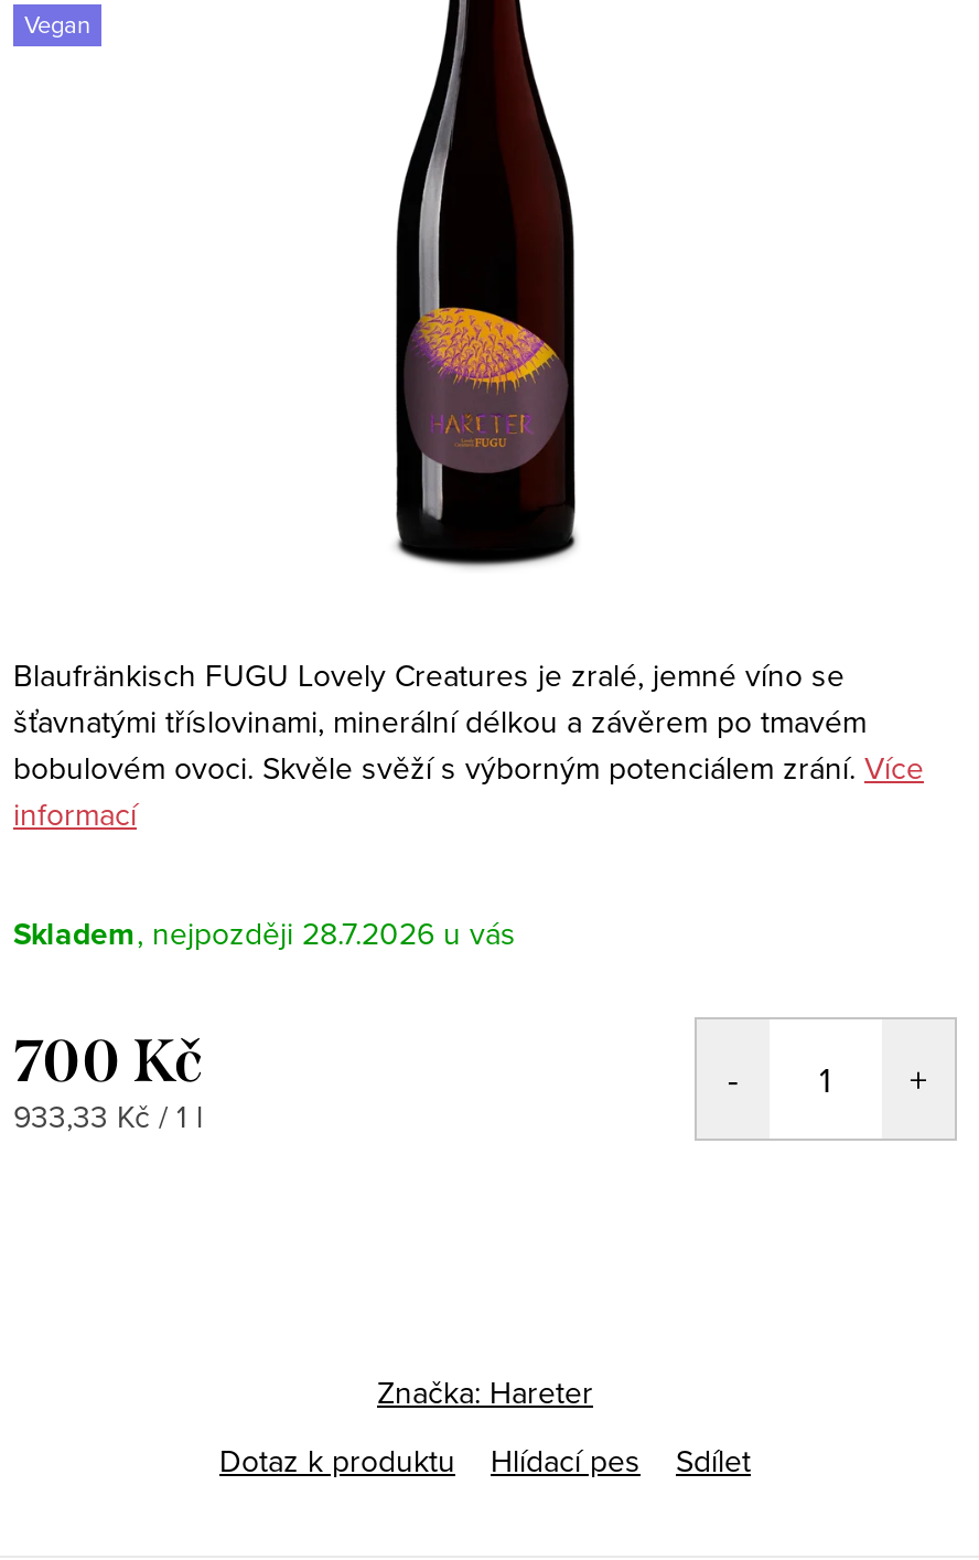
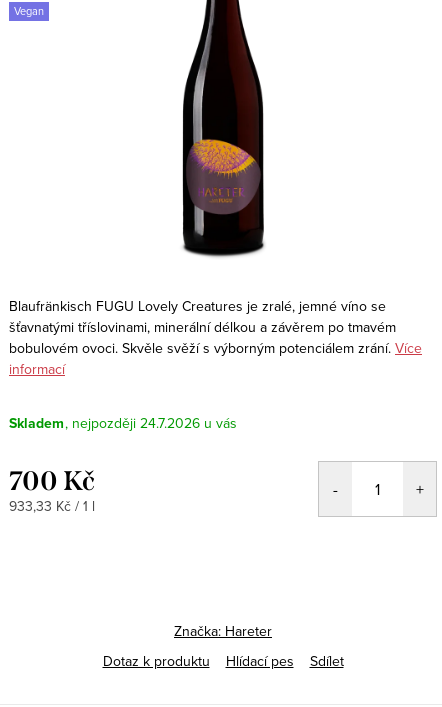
[293,912,443,956] 28.7.2026 -> [136,413,204,433] 24.7.2026

